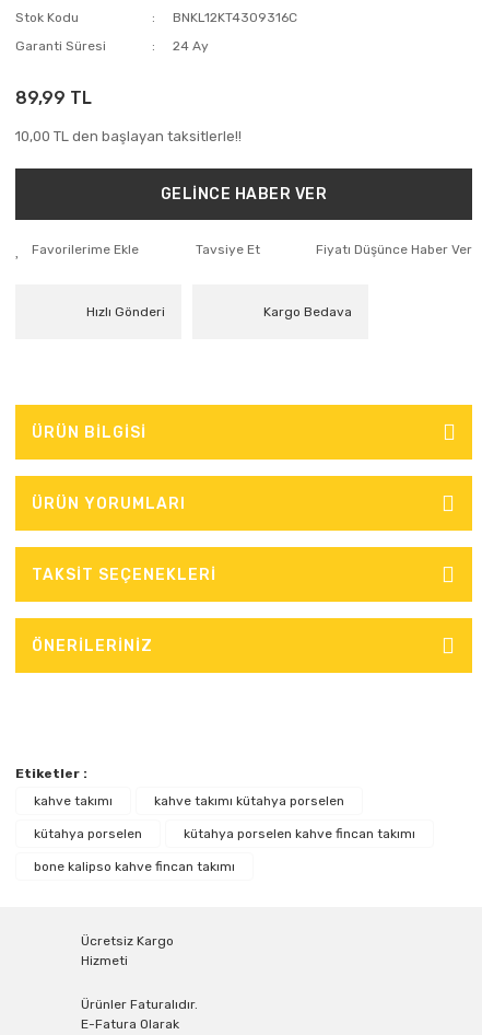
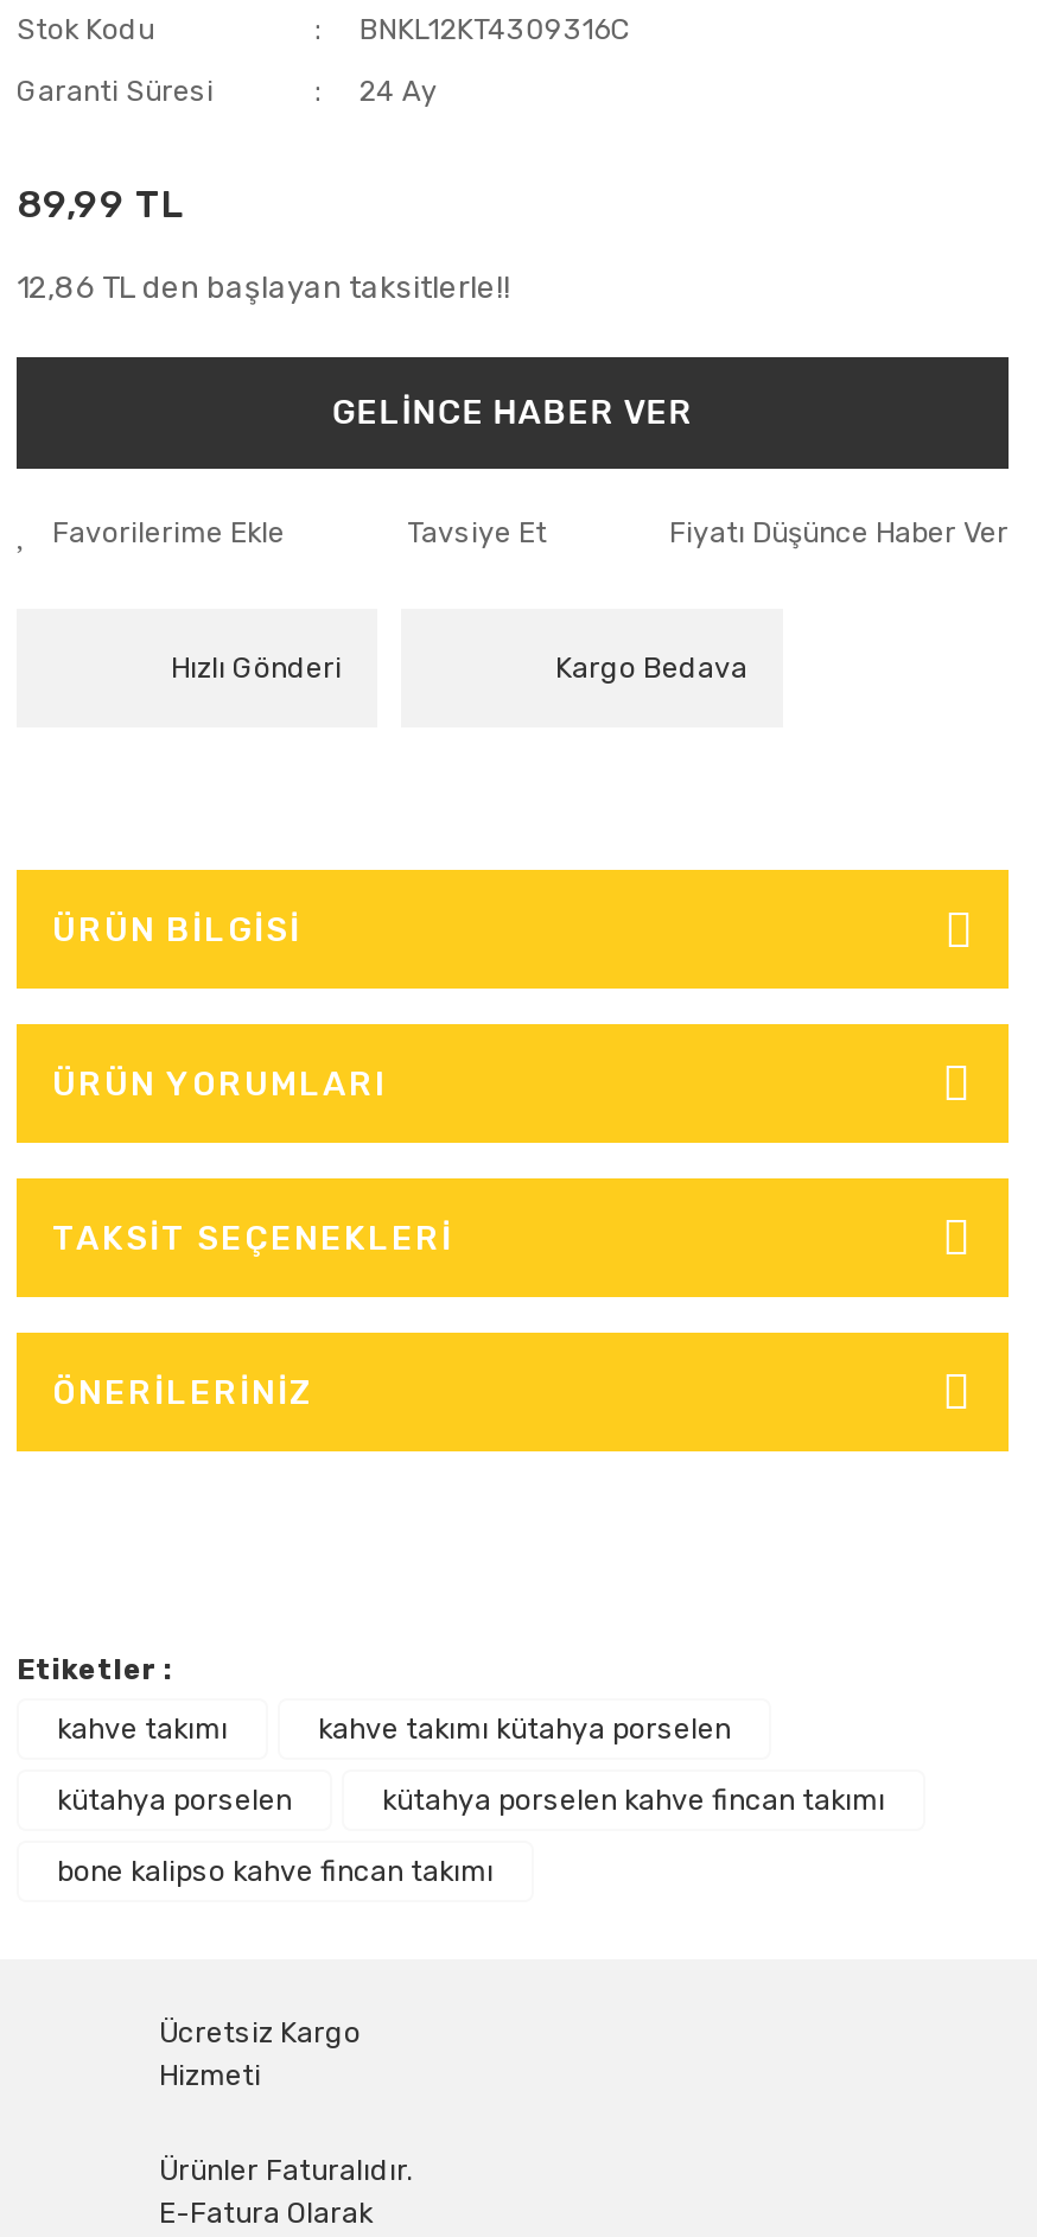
[15,128,242,144] 10,00 TL den başlayan taksitlerle!! -> [17,269,510,305] 12,86 TL den başlayan taksitlerle!!

